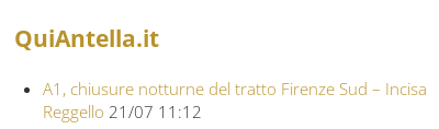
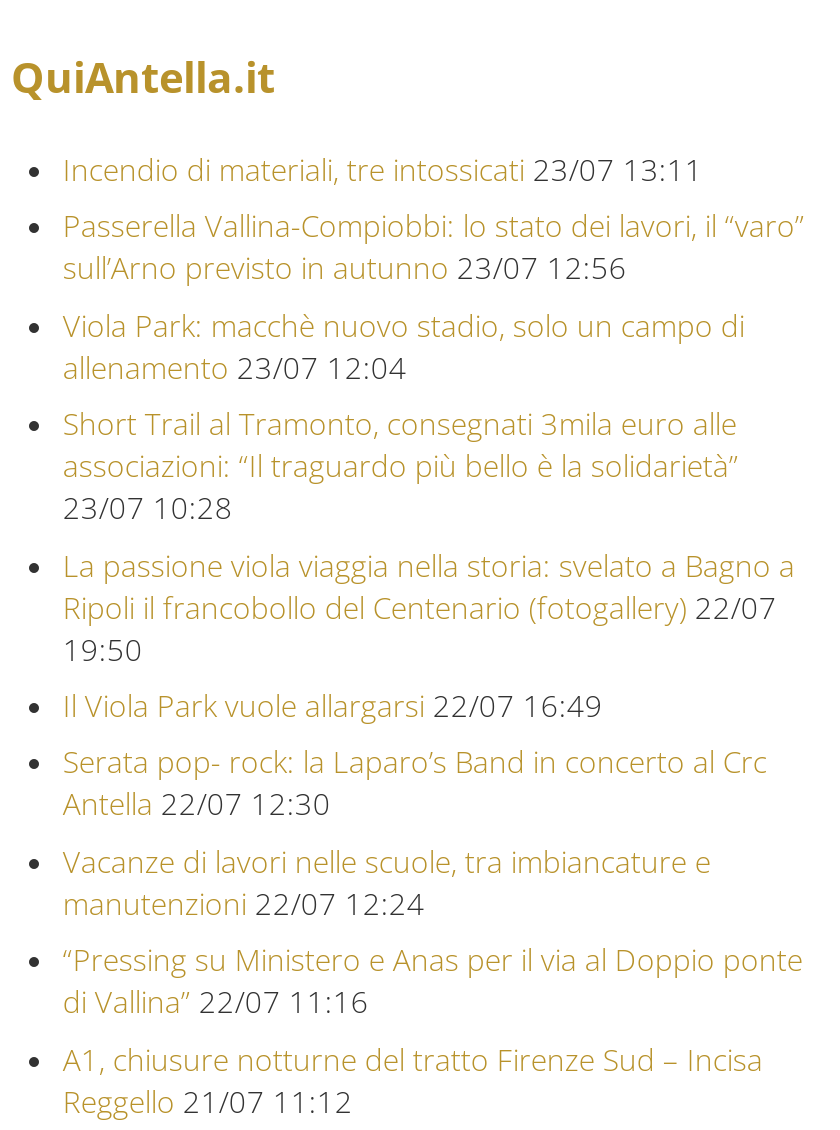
none -> [63,149,805,1022] Incendio di materiali, tre intossicati 23/07 13:11 | Passerella Vallina-Compiobbi: lo stato dei lavori, il “varo” | sull’Arno previsto in autunno 23/07 12:56 | Viola Park: macchè nuovo stadio, solo un campo di | allenamento 23/07 12:04 | Short Trail al Tramonto, consegnati 3mila euro alle | associazioni: “Il traguardo più bello è la solidarietà” | 23/07 10:28 | La passione viola viaggia nella storia: svelato a Bagno a | Ripoli il francobollo del Centenario (fotogallery) 22/07 | 19:50 | Il Viola Park vuole allargarsi 22/07 16:49 | Serata pop- rock: la Laparo’s Band in concerto al Crc | Antella 22/07 12:30 | Vacanze di lavori nelle scuole, tra imbiancature e | manutenzioni 22/07 12:24 | “Pressing su Ministero e Anas per il via al Doppio ponte | di Vallina” 22/07 11:16

